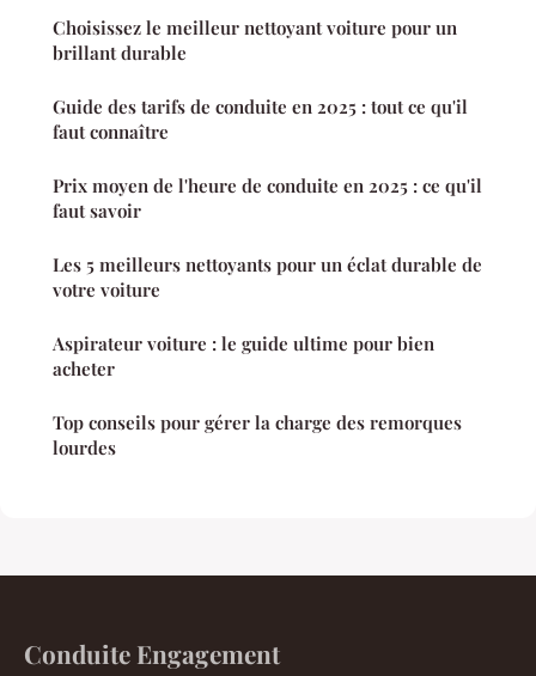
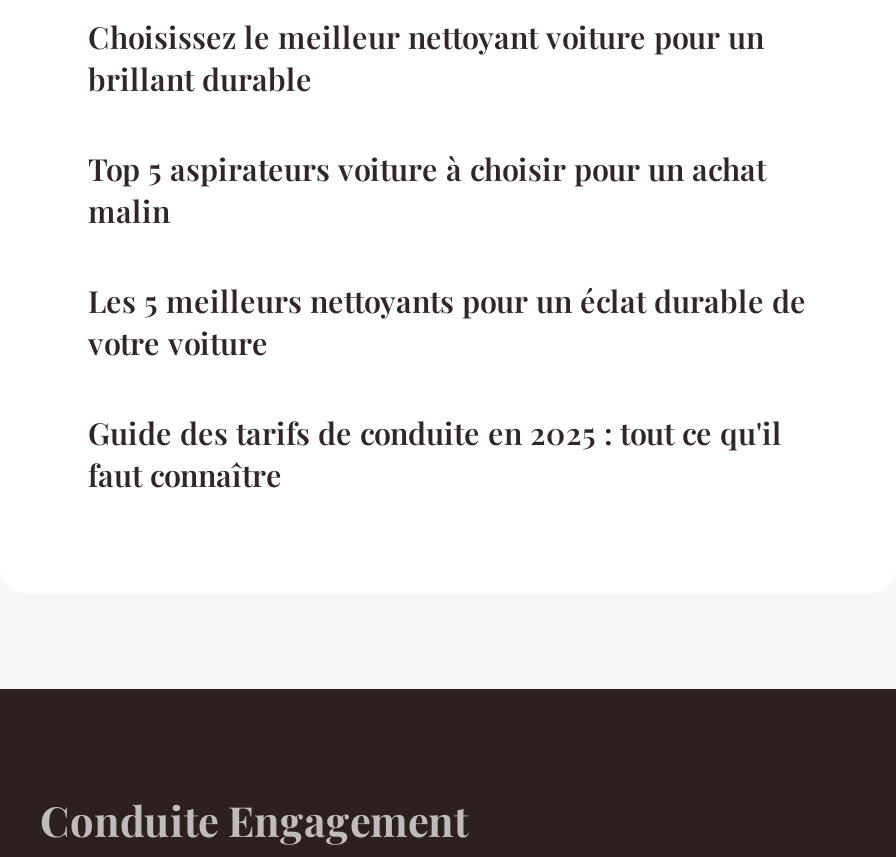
none -> [88,149,766,231] Top 5 aspirateurs voiture à choisir pour un achat | malin
moved [53,95,468,144] -> [88,413,782,495]: Guide des tarifs de conduite en 2025 : tout ce qu'il | faut connaître
[53,173,482,459] Prix moyen de l'heure de conduite en 2025 : ce qu'il | faut savoir | Aspirateur voiture : le guide ultime pour bien | acheter | Top conseils pour gérer la charge des remorques | lourdes -> none
moved [53,252,482,302] -> [88,281,806,363]: Les 5 meilleurs nettoyants pour un éclat durable de | votre voiture

